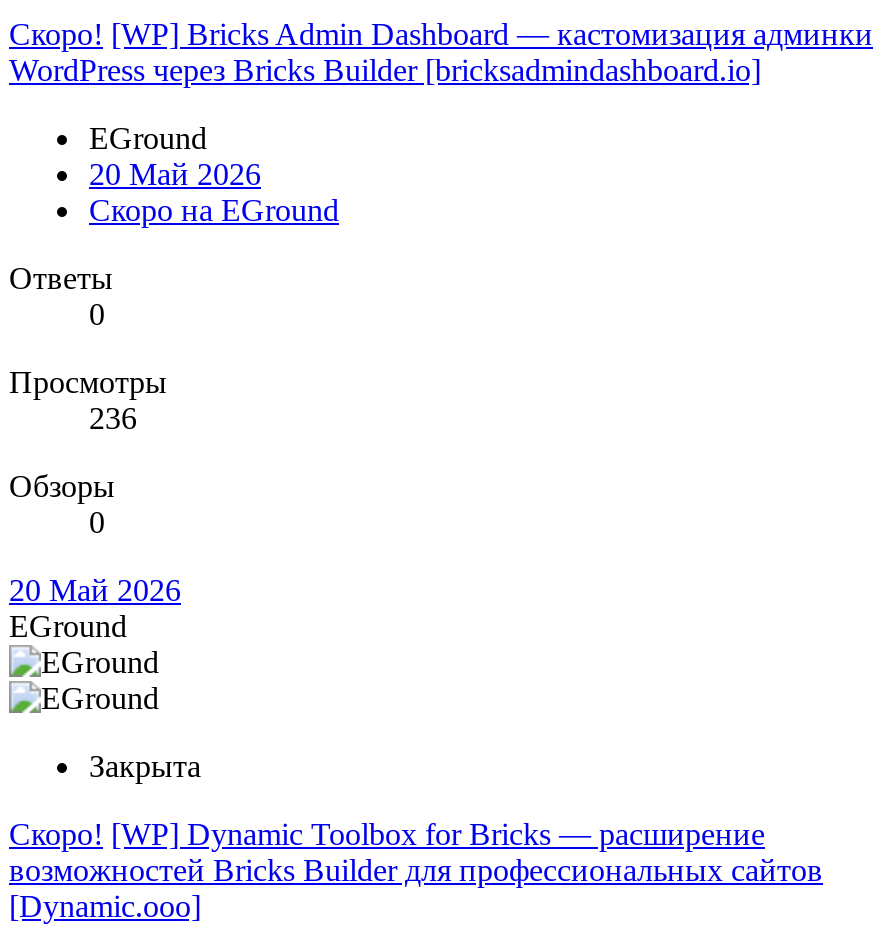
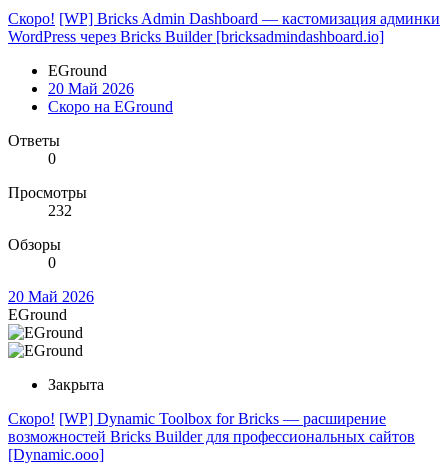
[89,401,137,435] 236 -> [48,202,72,219] 232

